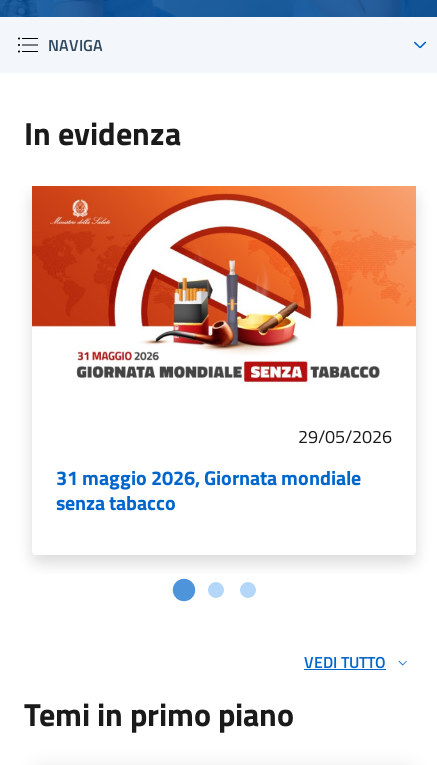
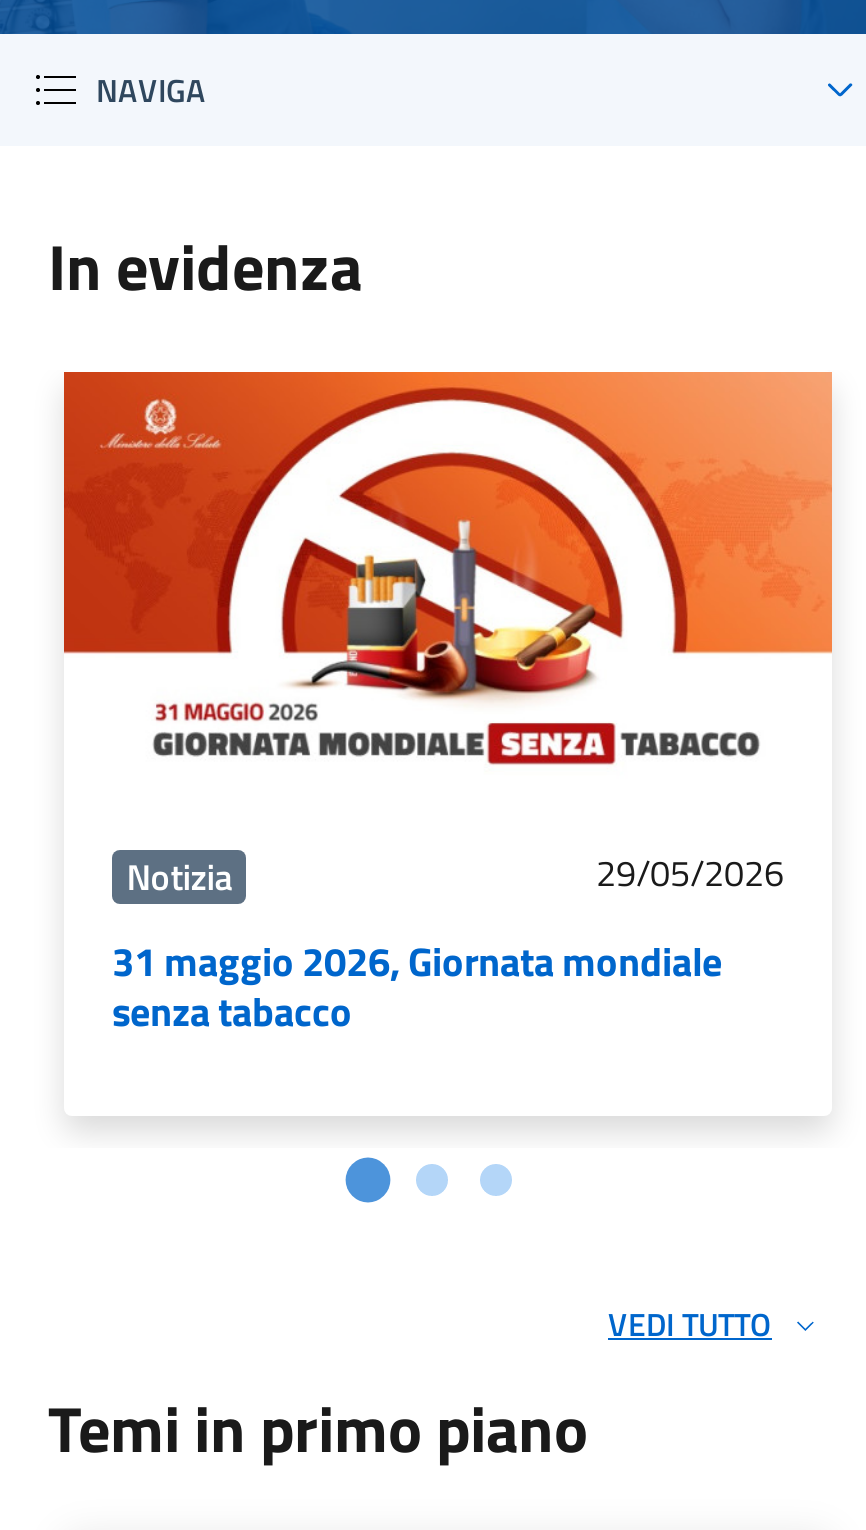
none -> [126,850,232,904] Notizia

